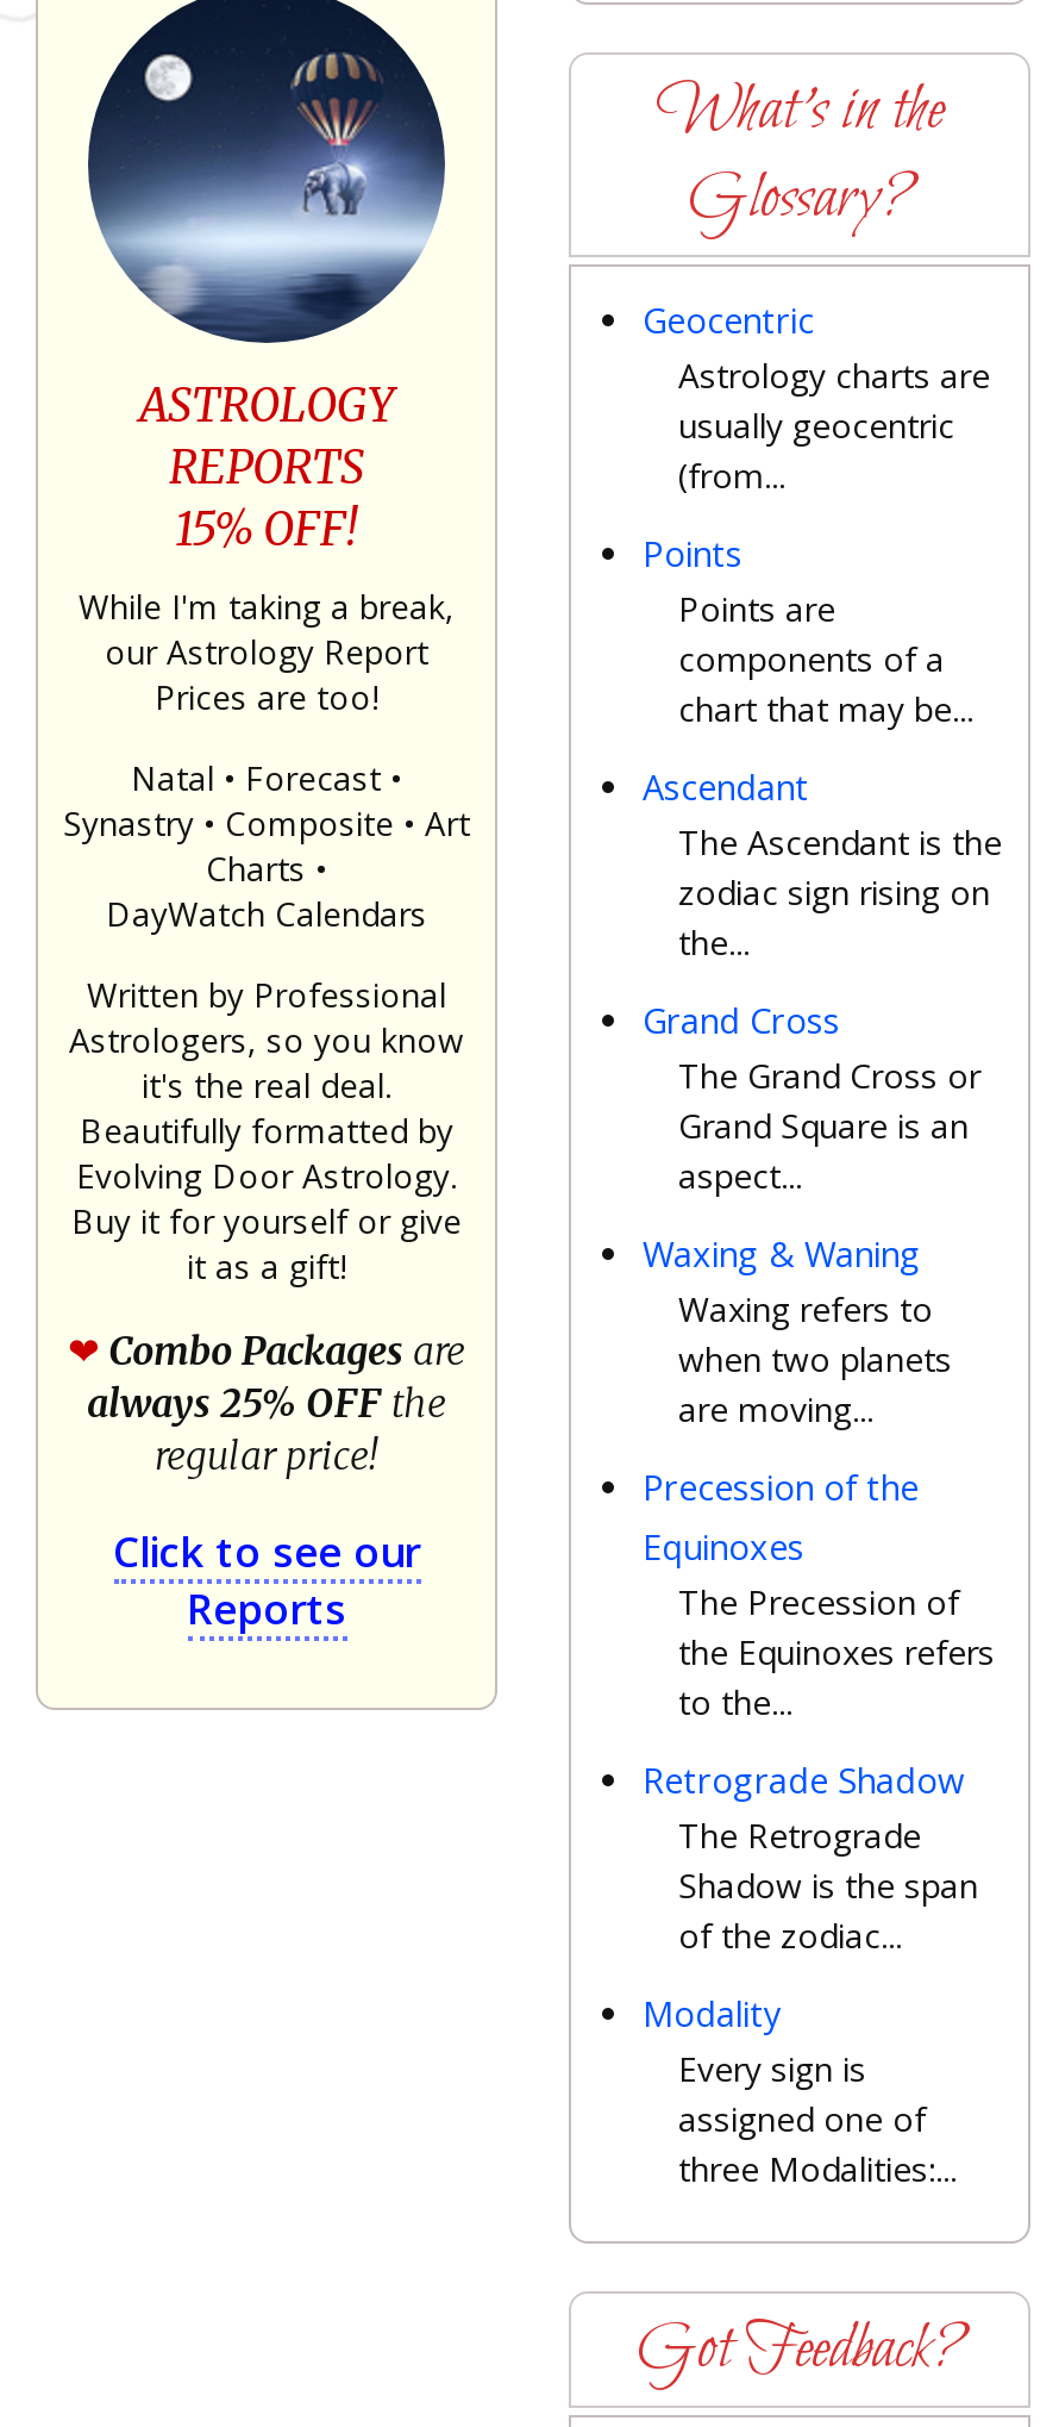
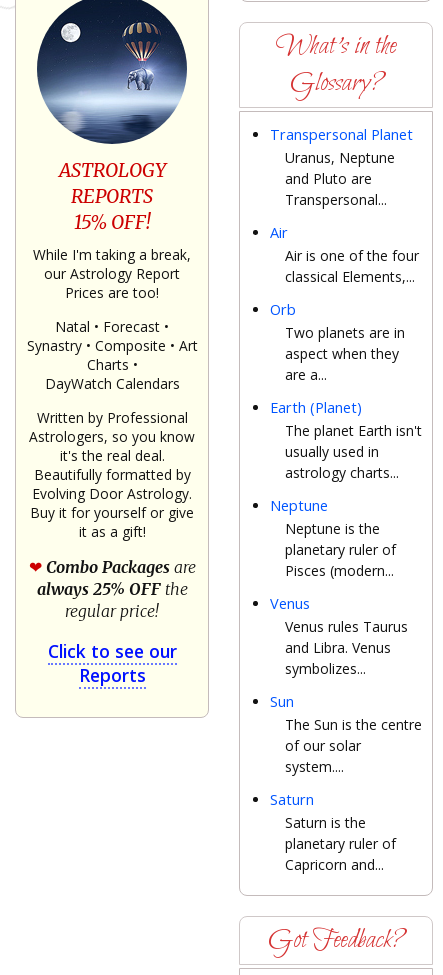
[643,297,990,497] Geocentric | Astrology charts are | usually geocentric | (from... -> [270,125,413,209] Transpersonal Planet | Uranus, Neptune | and Pluto are | Transpersonal...
[643,530,973,730] Points | Points are | components of a | chart that may be... -> [270,223,419,286] Air | Air is one of the four | classical Elements,...
[643,764,1002,964] Ascendant | The Ascendant is the | zodiac sign rising on | the... -> [270,300,405,384] Orb | Two planets are in | aspect when they | are a...
[643,997,980,1197] Grand Cross | The Grand Cross or | Grand Square is an | aspect... -> [270,398,422,482] Earth (Planet) | The planet Earth isn't | usually used in | astrology charts...
[643,1231,952,1431] Waxing & Waning | Waxing refers to | when two planets | are moving... -> [270,496,396,580] Neptune | Neptune is the | planetary ruler of | Pisces (modern...
[643,1464,995,1724] Precession of the | Equinoxes | The Precession of | the Equinoxes refers | to the... -> [270,594,408,678] Venus | Venus rules Taurus | and Libra. Venus | symbolizes...
[643,1757,978,1957] Retrograde Shadow | The Retrograde | Shadow is the span | of the zodiac... -> [270,692,422,776] Sun | The Sun is the centre | of our solar | system....
[643,1990,957,2190] Modality | Every sign is | assigned one of | three Modalities:... -> [270,790,396,874] Saturn | Saturn is the | planetary ruler of | Capricorn and...

